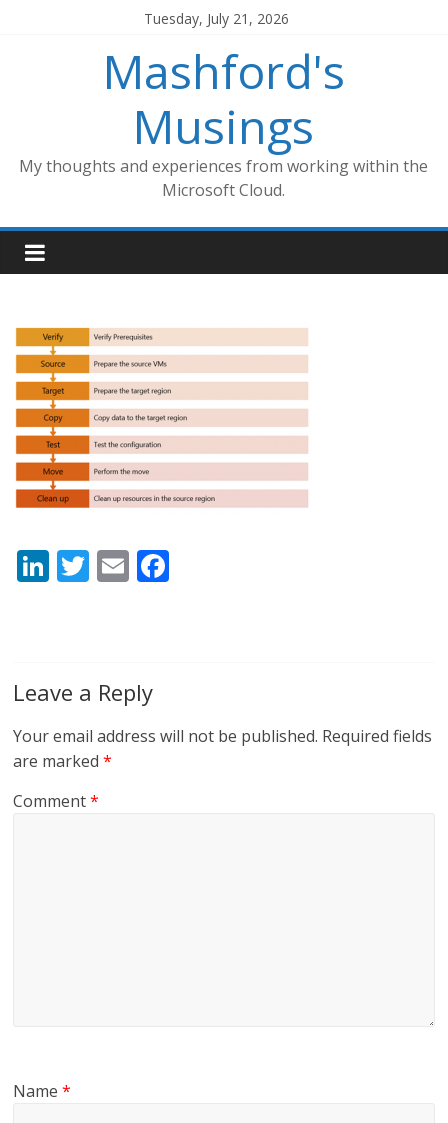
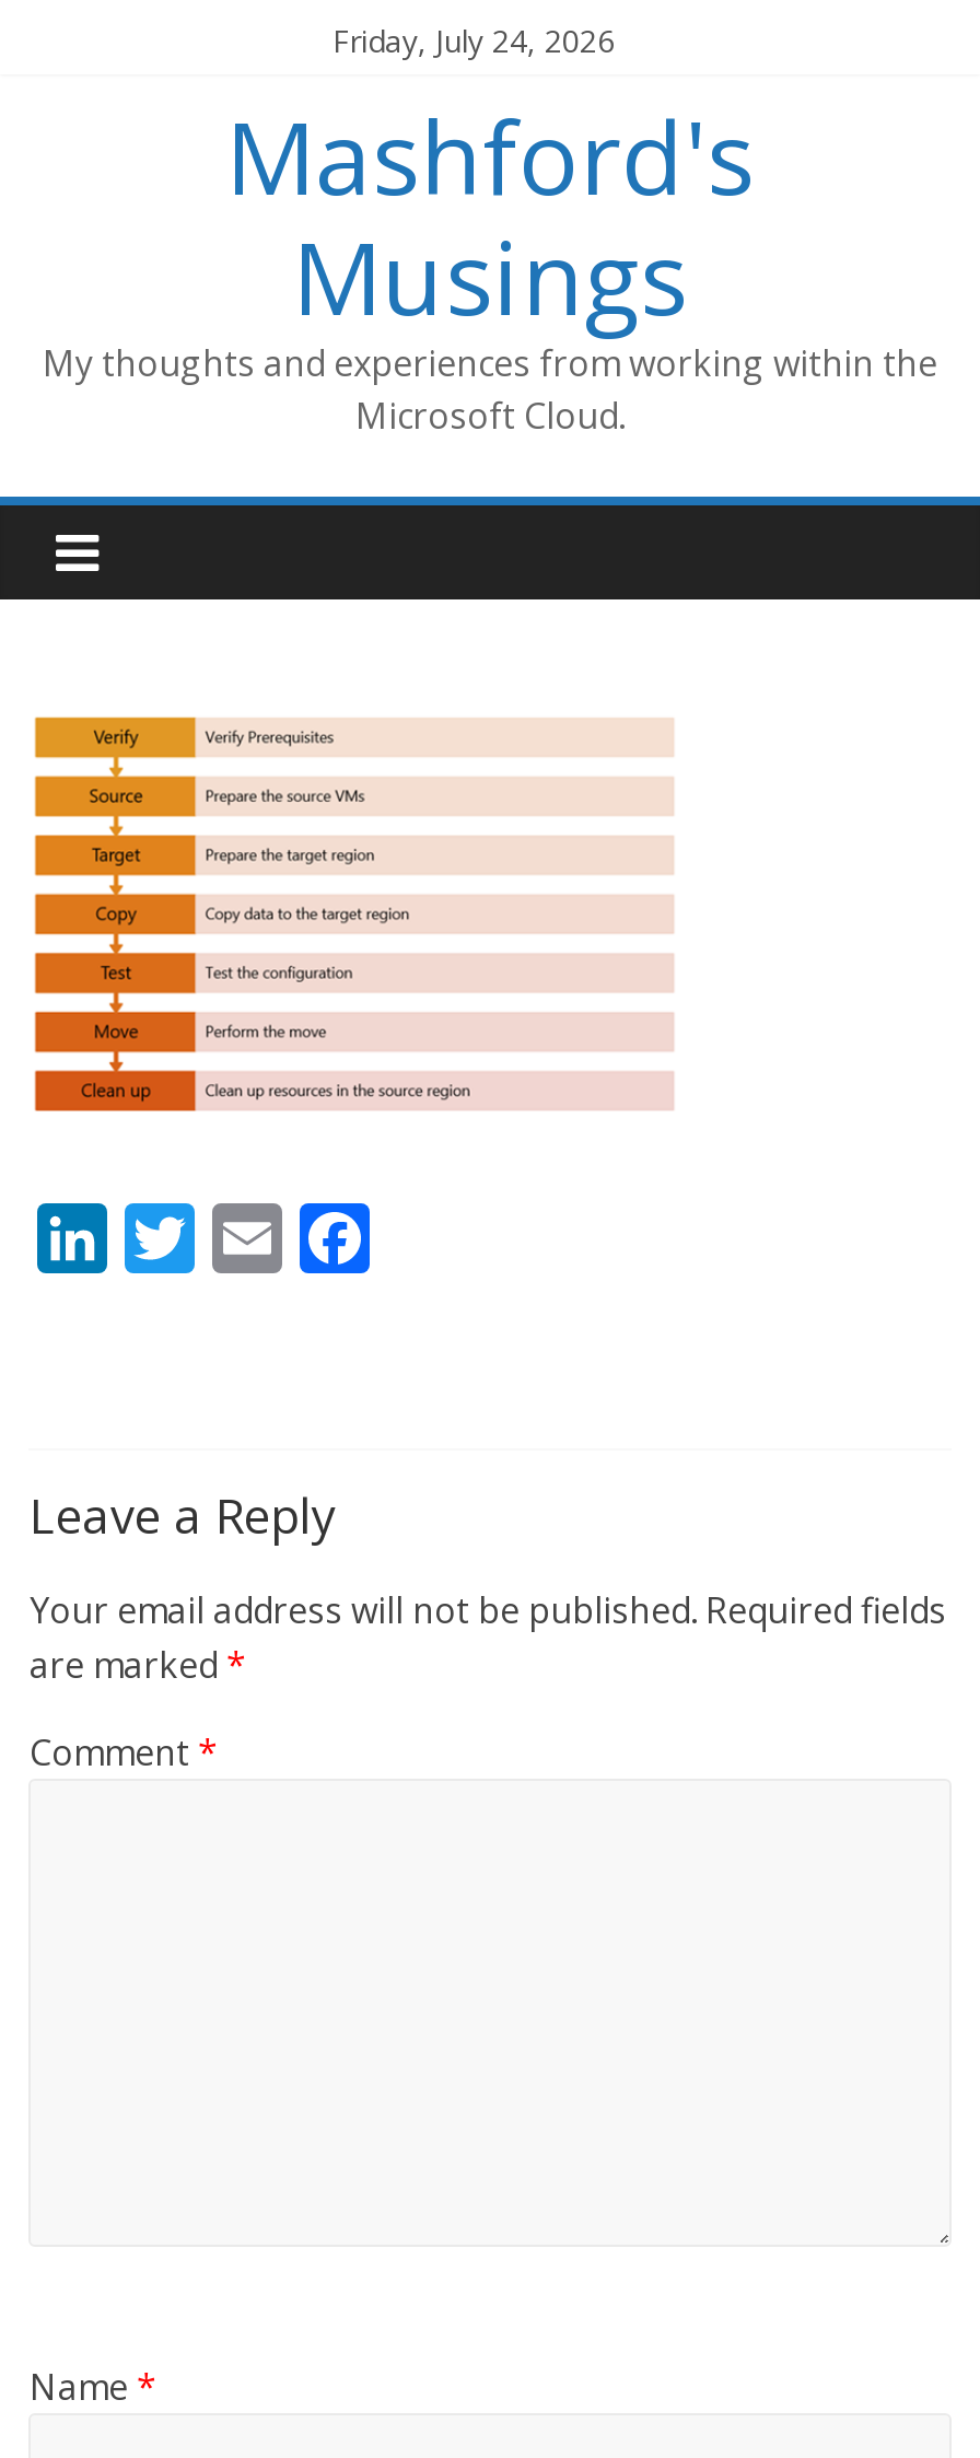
[144,9,289,28] Tuesday, July 21, 2026 -> [332,20,615,61] Friday, July 24, 2026

